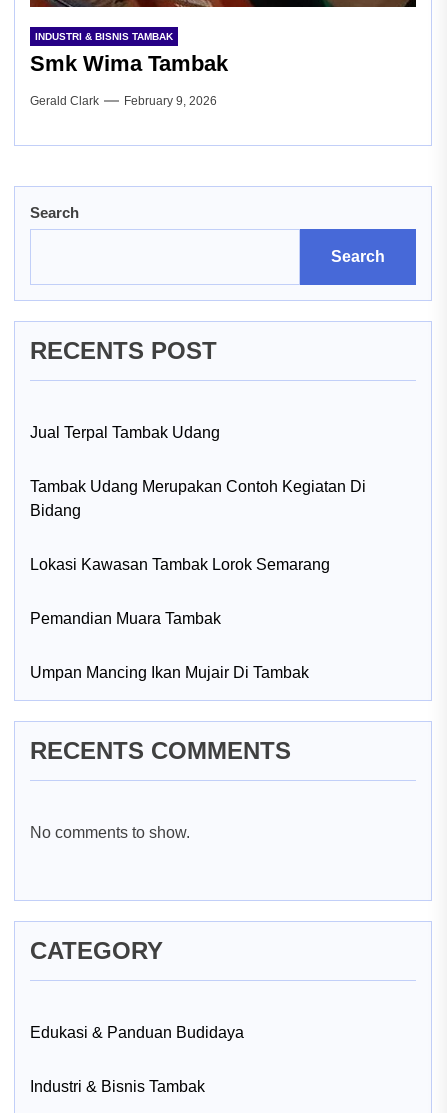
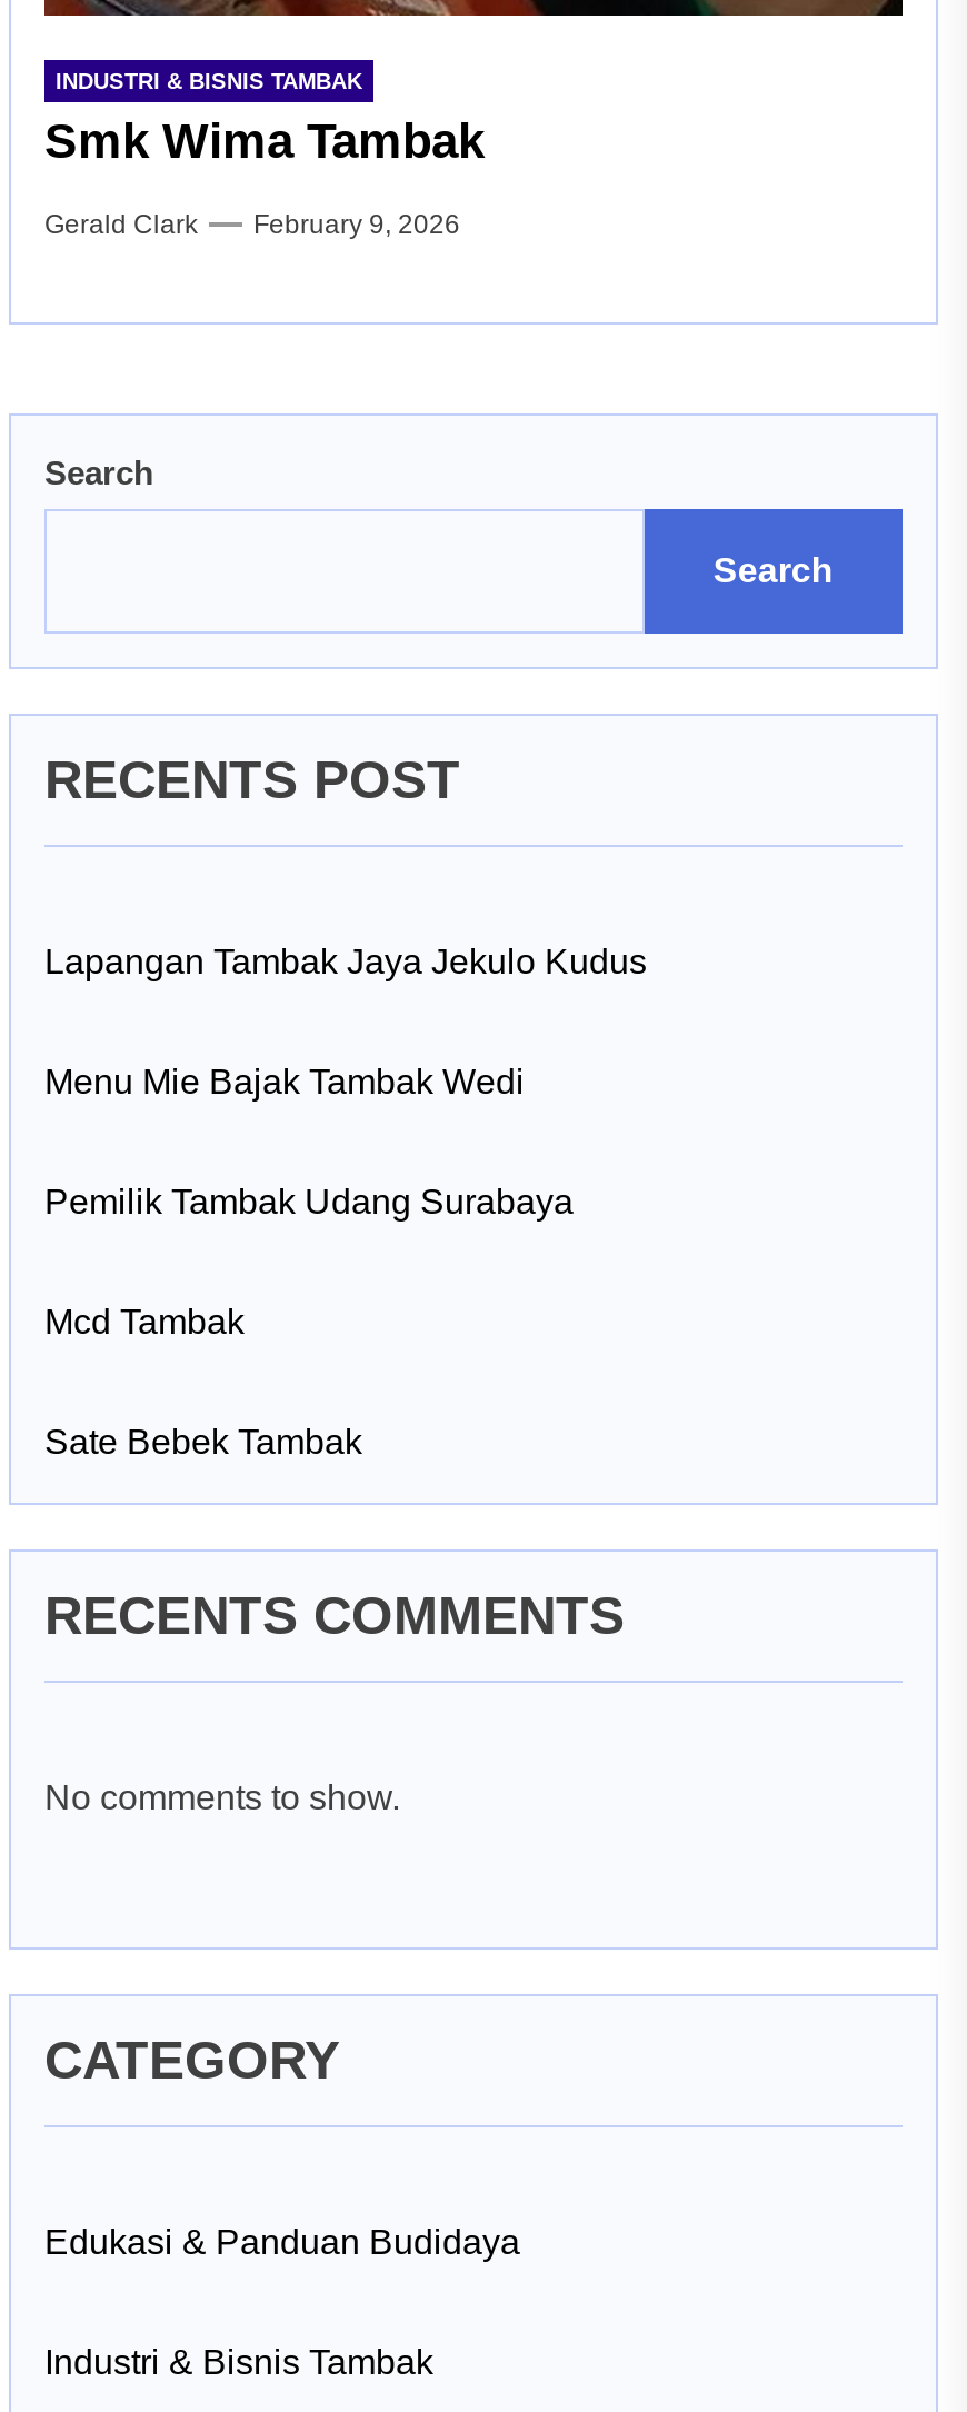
[30,424,220,441] Jual Terpal Tambak Udang -> [44,943,647,980] Lapangan Tambak Jaya Jekulo Kudus
[30,478,366,519] Tambak Udang Merupakan Contoh Kegiatan Di | Bidang -> [44,1063,525,1100] Menu Mie Bajak Tambak Wedi
[30,556,330,573] Lokasi Kawasan Tambak Lorok Semarang -> [44,1183,574,1220] Pemilik Tambak Udang Surabaya
[30,610,221,627] Pemandian Muara Tambak -> [44,1303,245,1340] Mcd Tambak
[30,664,309,681] Umpan Mancing Ikan Mujair Di Tambak -> [44,1423,362,1461] Sate Bebek Tambak

